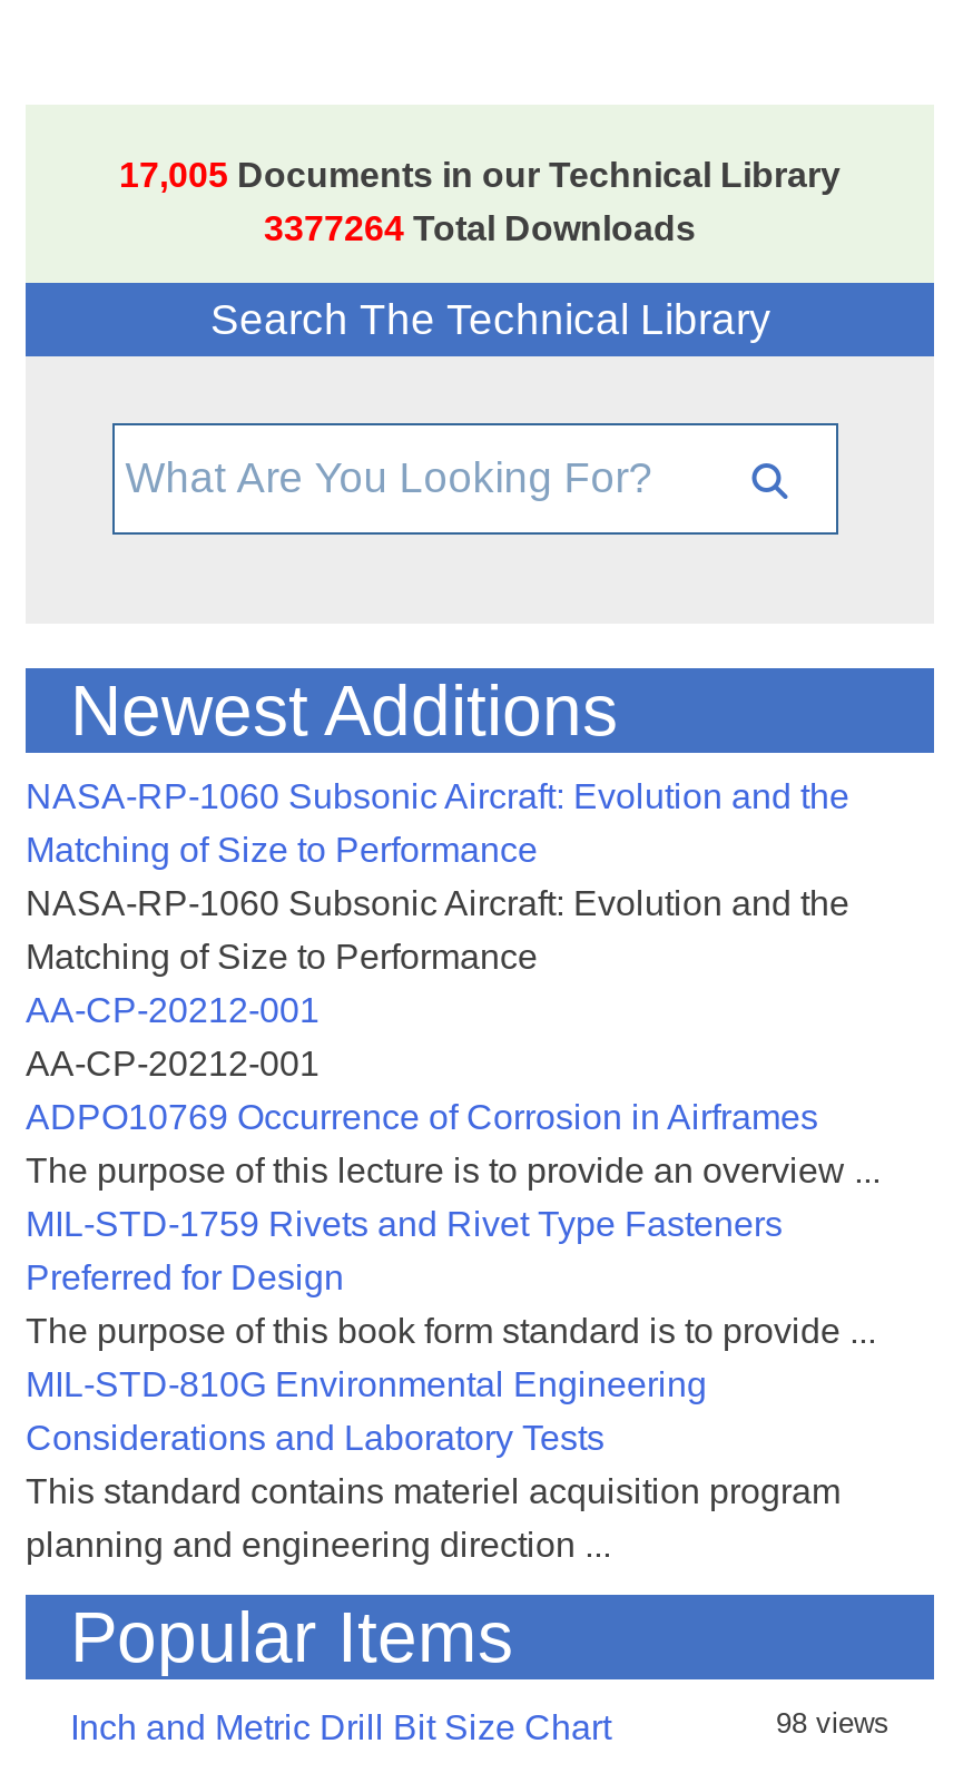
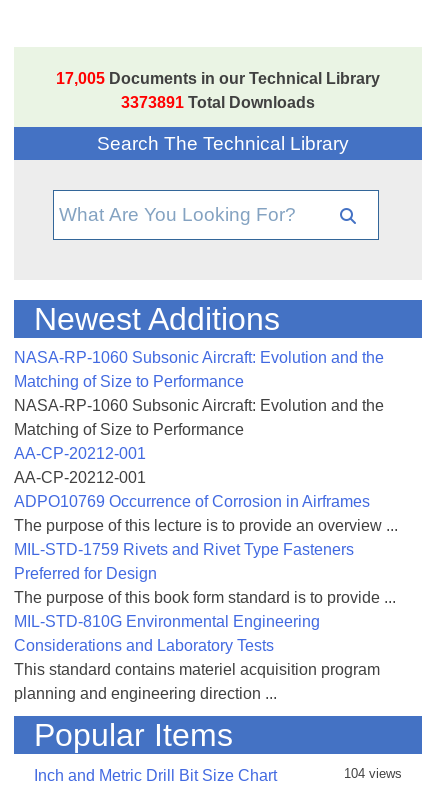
[264,209,696,247] 3377264 Total Downloads -> [121,94,315,111] 3373891 Total Downloads
[776,1706,890,1740] 98 views -> [344,766,402,781] 104 views

